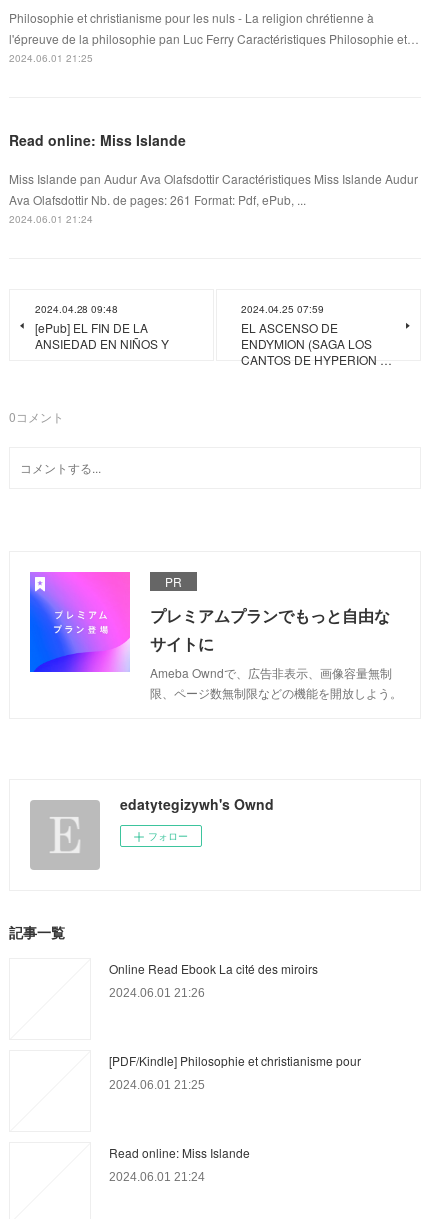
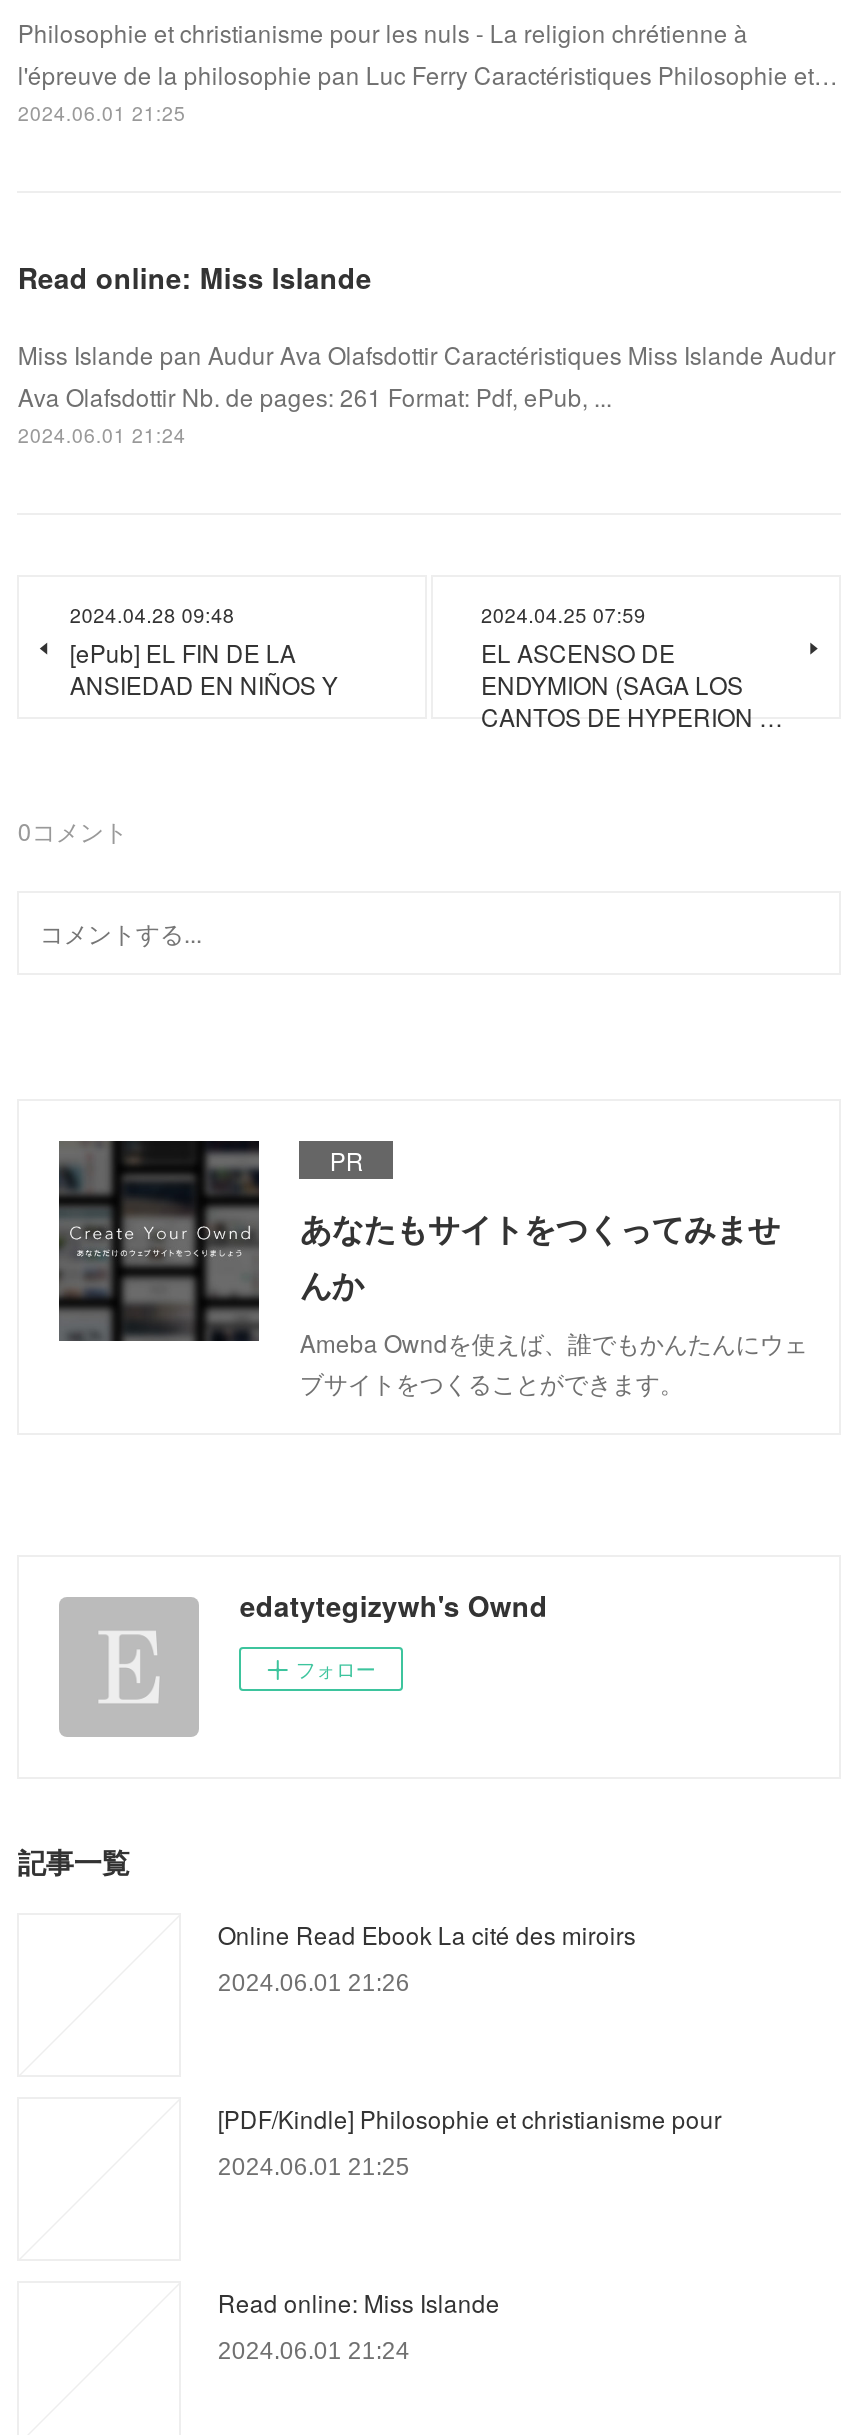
[29,571,402,701] [image] | プレミアムプランでもっと自由な | サイトに | Ameba Owndで、広告非表示、画像容量無制 | 限、ページ数無制限などの機能を開放しよう。 -> [57,1139,808,1399] [image] | あなたもサイトをつくってみませ | んか | Ameba Owndを使えば、誰でもかんたんにウェ | ブサイトをつくることができます。

